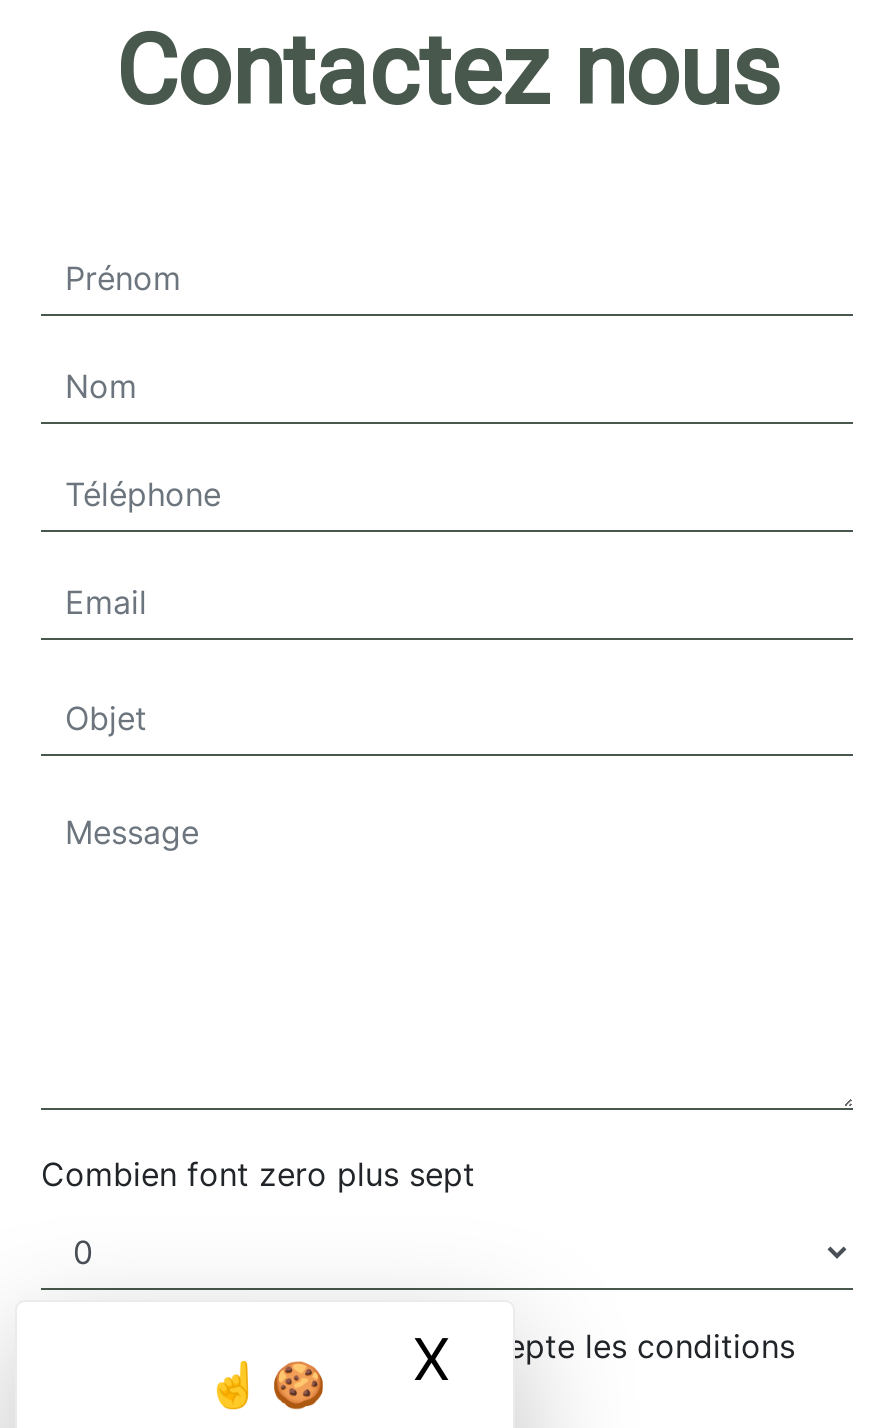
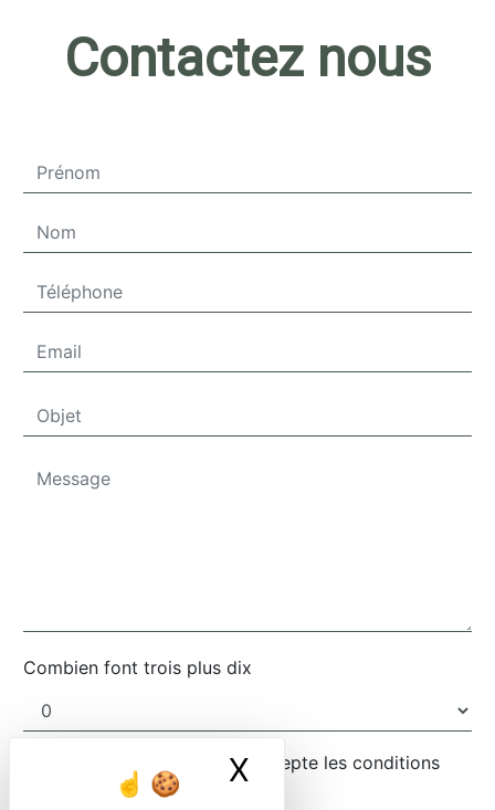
[41,1155,475,1195] Combien font zero plus sept -> [23,657,252,679] Combien font trois plus dix

